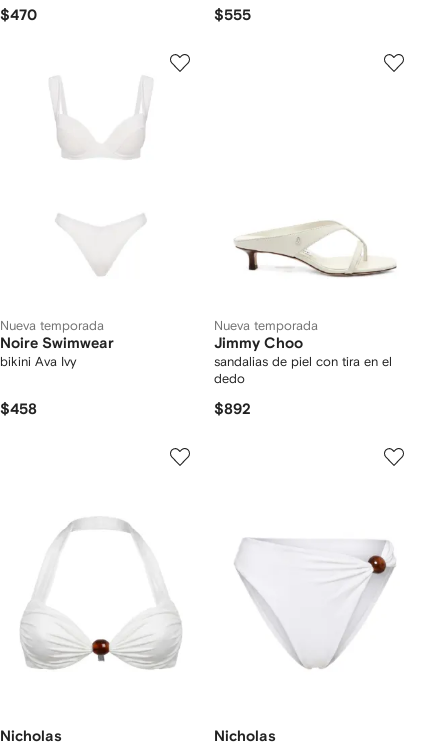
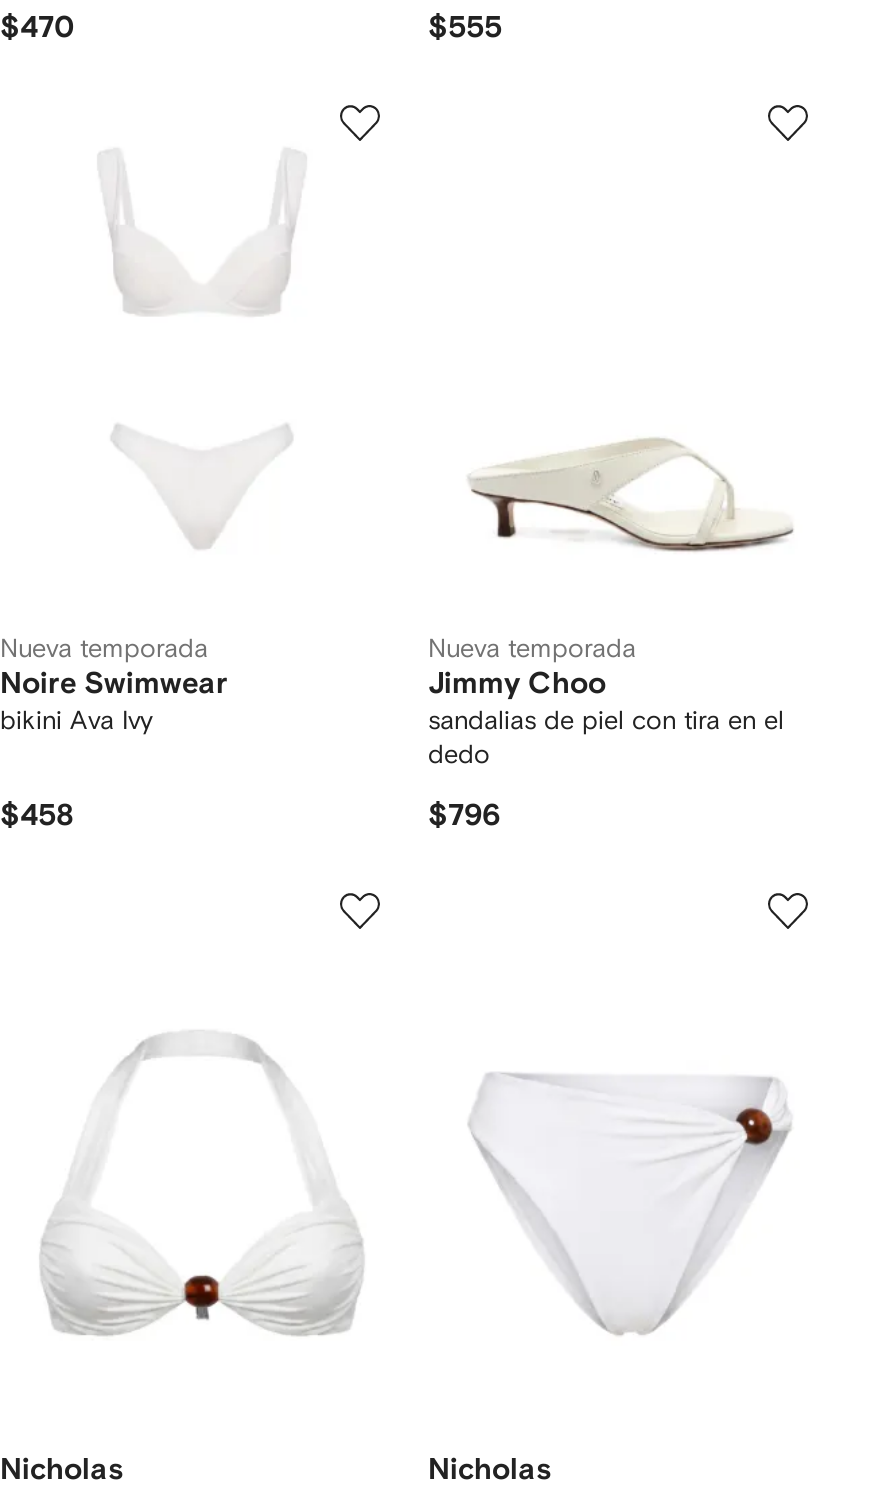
[214,402,251,417] $892 -> [428,800,500,830] $796

